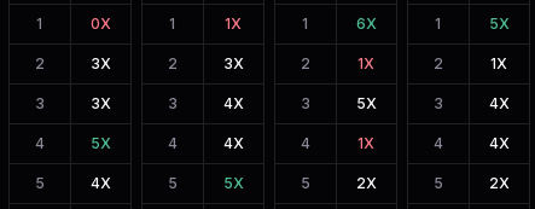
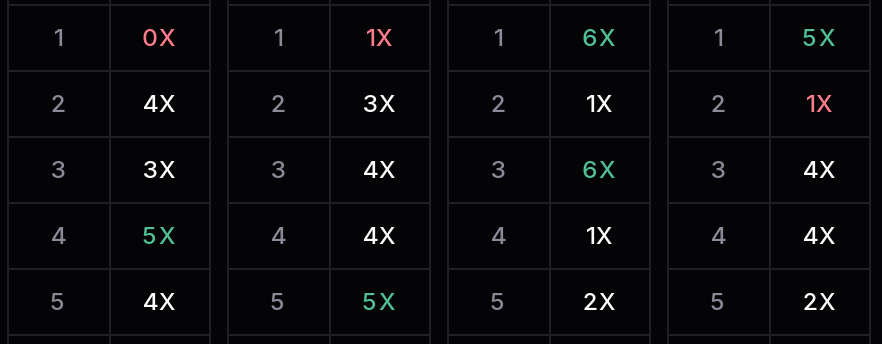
[90,54,111,72] 3X -> [143,88,177,118] 4X
[356,94,377,112] 5X -> [583,154,617,184] 6X

